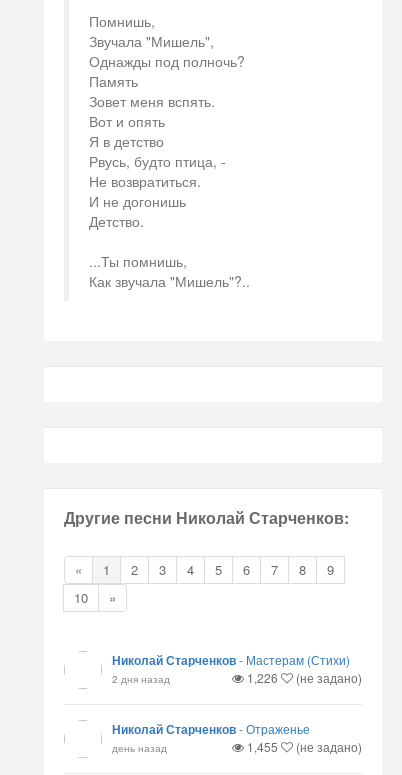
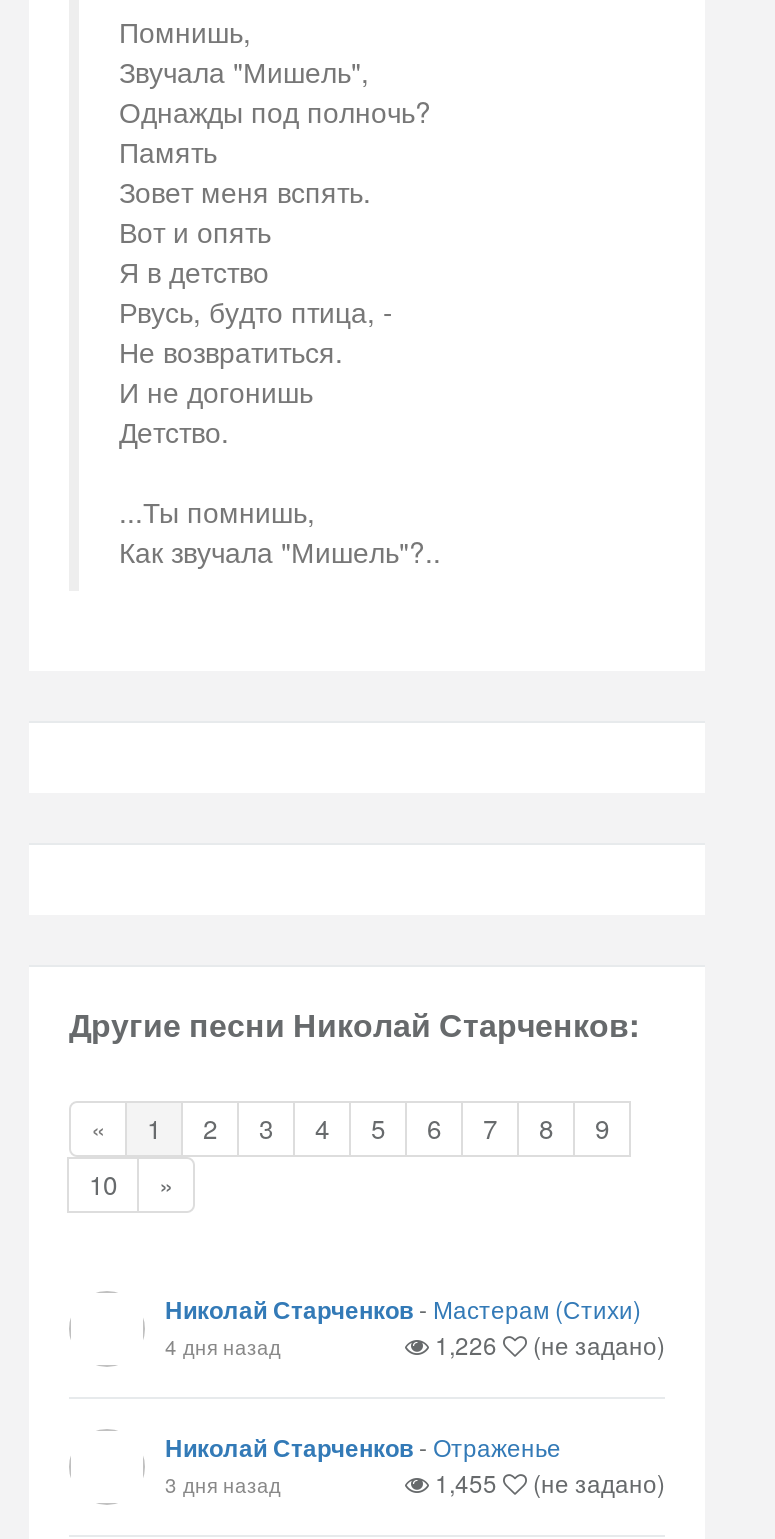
[112,671,170,686] 2 дня назад -> [165,1331,281,1361] 4 дня назад
[112,740,167,755] день назад -> [165,1469,281,1499] 3 дня назад

